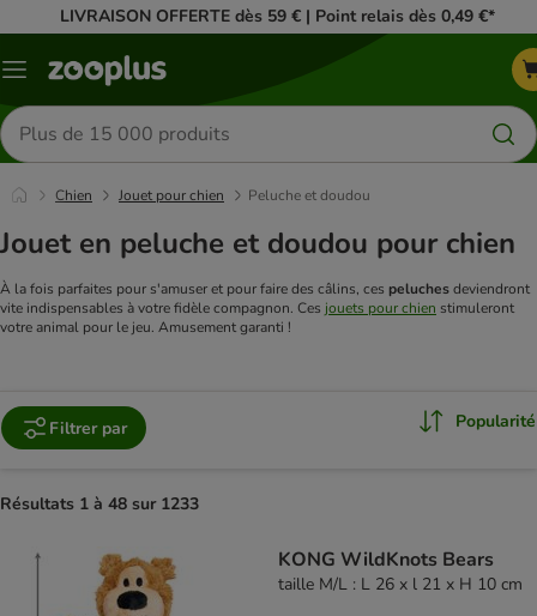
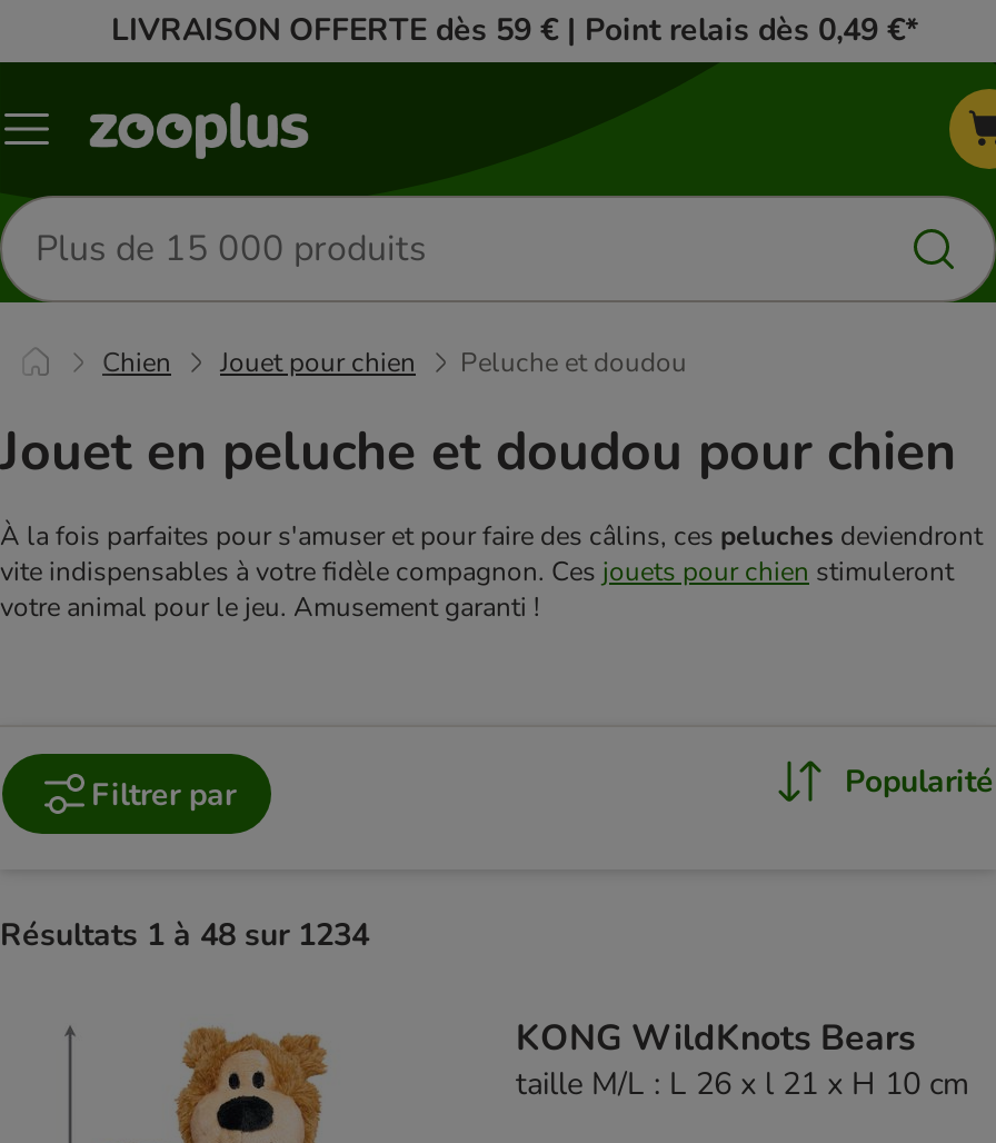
[0,493,199,515] Résultats 1 à 48 sur 1233 -> [0,914,369,956] Résultats 1 à 48 sur 1234

